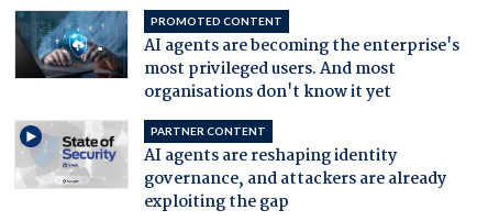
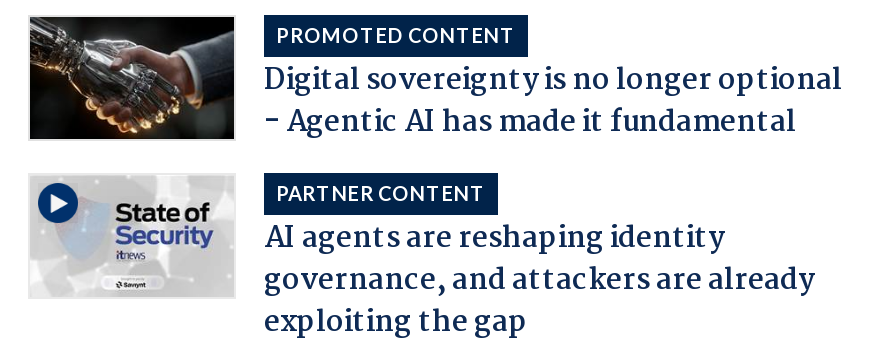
[15,10,459,105] [image] | AI agents are becoming the enterprise's | most privileged users. And most | organisations don't know it yet -> [30,15,842,146] [image] | Digital sovereignty is no longer optional | - Agentic AI has made it fundamental

